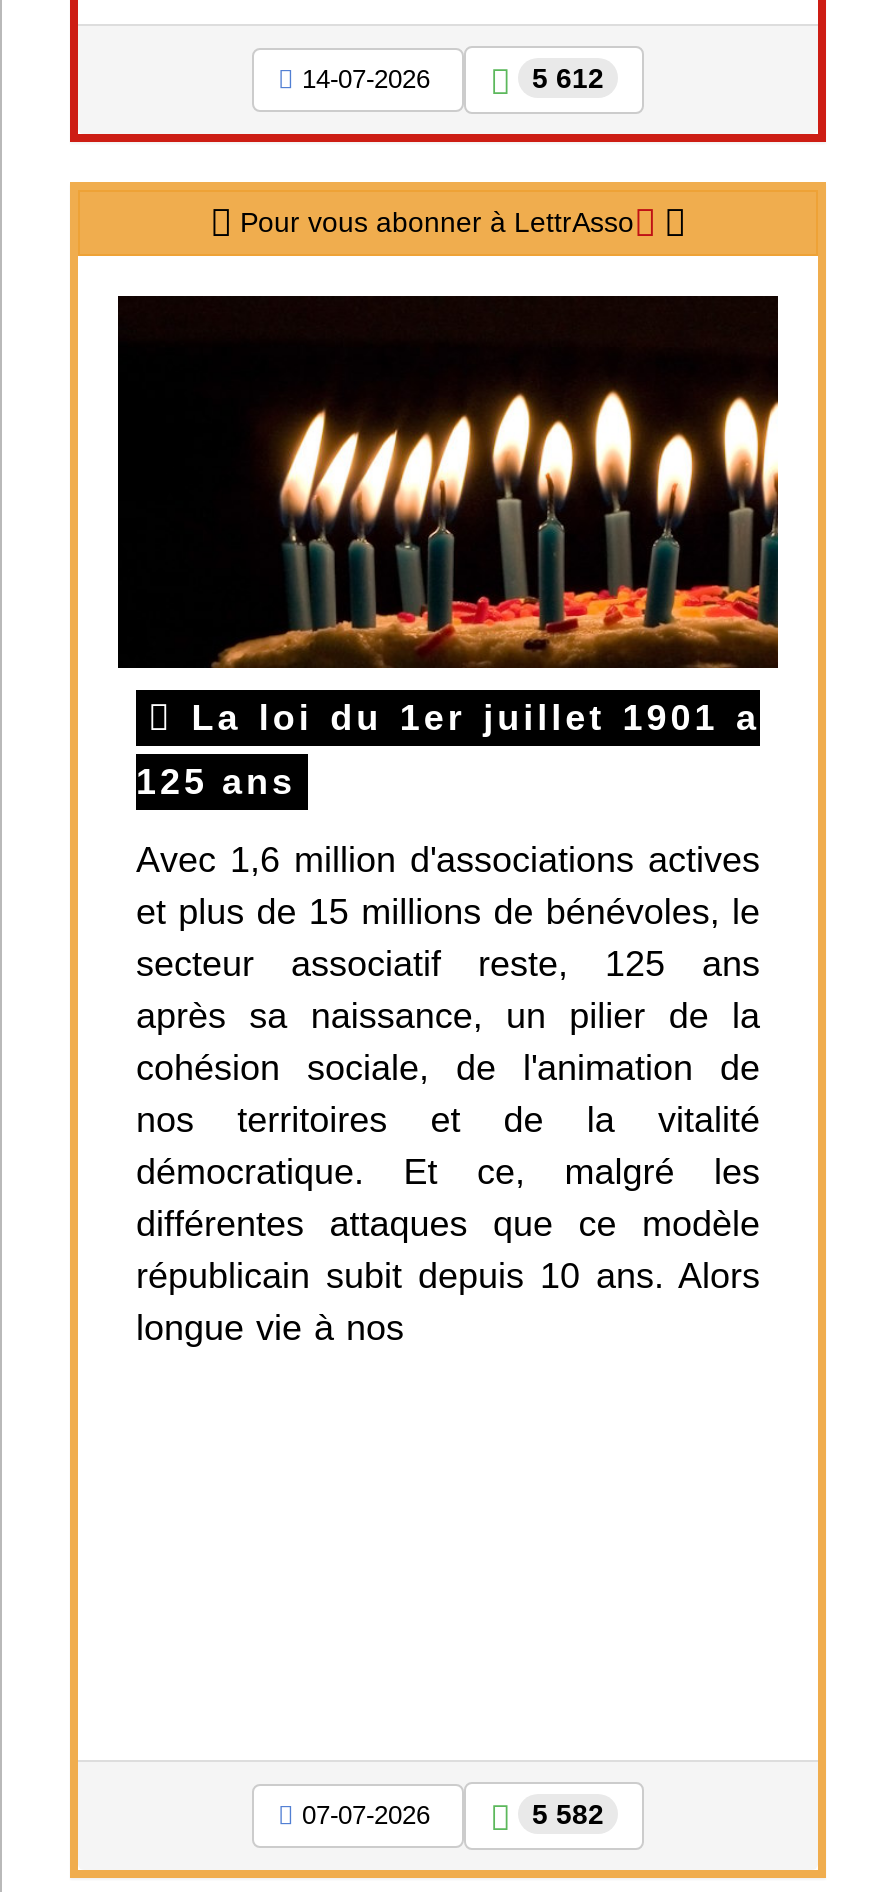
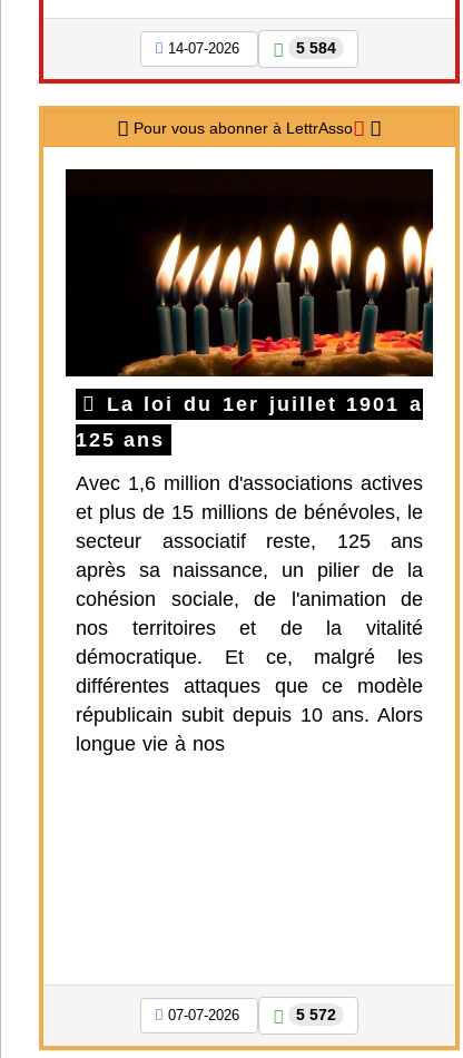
[532,62,604,94] 5 612 -> [296,39,336,57] 5 584
[532,1798,604,1830] 5 582 -> [296,1006,336,1023] 5 572

